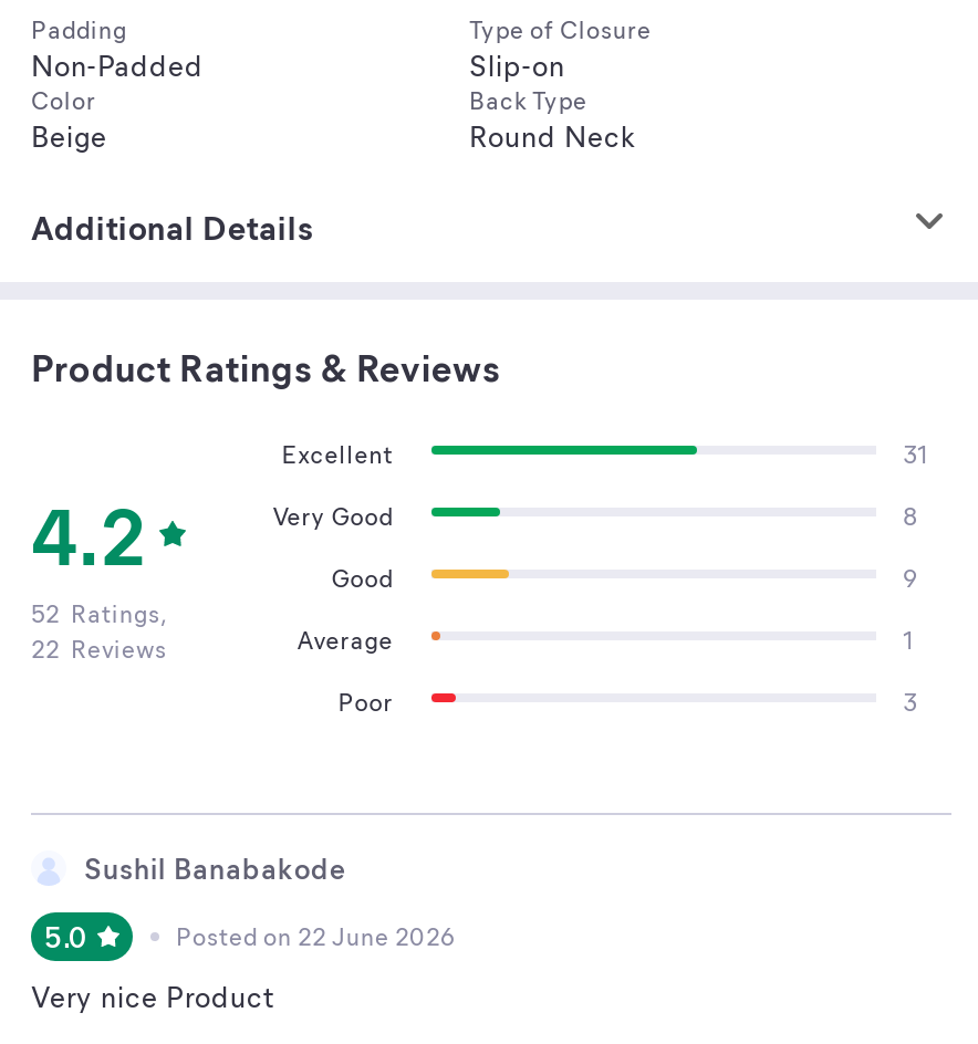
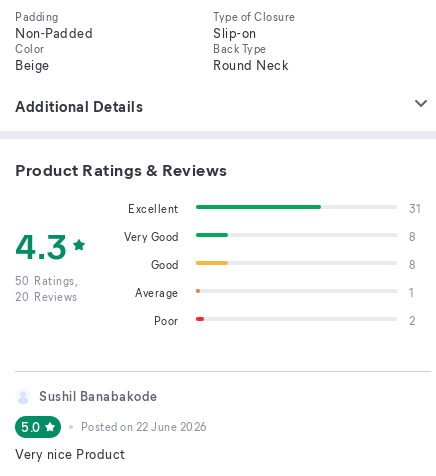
[31,481,147,585] 4.2 -> [15,221,67,268] 4.3
[903,561,918,594] 9 -> [409,257,416,272] 8
[31,596,168,629] 52 Ratings, -> [15,273,78,288] 50 Ratings,
[31,631,167,665] 22 Reviews -> [15,289,77,304] 20 Reviews
[903,685,918,718] 3 -> [409,313,416,328] 2

